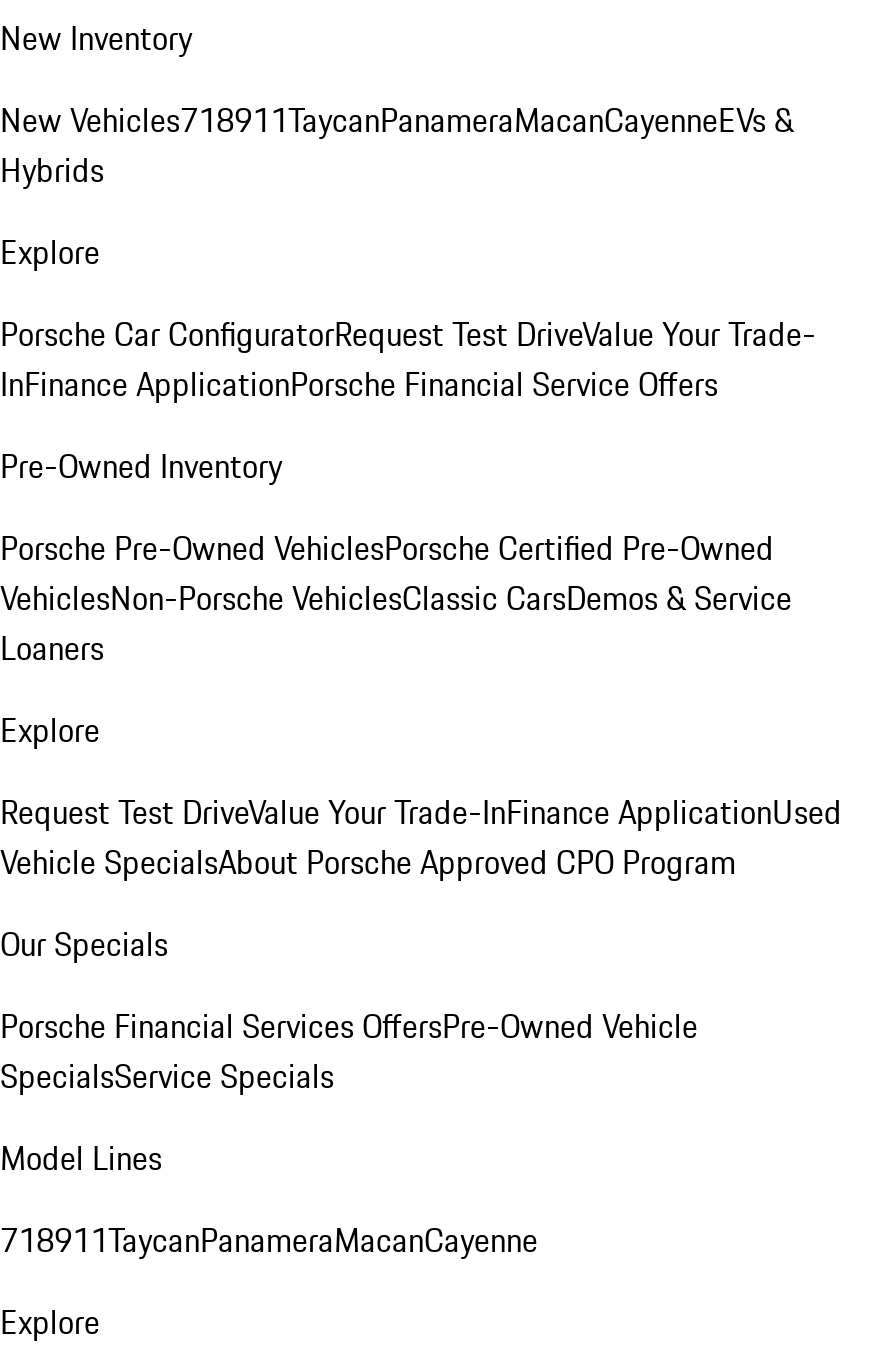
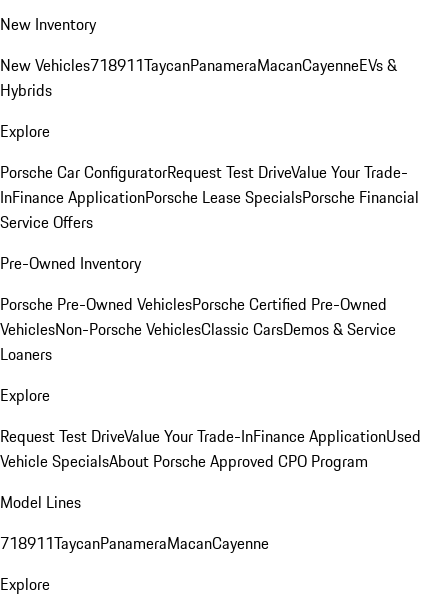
[0,360,718,408] InFinance ApplicationPorsche Financial Service Offers -> [0,185,419,234] InFinance ApplicationPorsche Lease SpecialsPorsche Financial | Service Offers
moved [0,442,842,886] -> [0,251,421,473]: Pre-Owned Inventory | Porsche Pre-Owned VehiclesPorsche Certified Pre-Owned | VehiclesNon-Porsche VehiclesClassic CarsDemos & Service | Loaners | Explore | Request Test DriveValue Your Trade-InFinance ApplicationUsed | Vehicle SpecialsAbout Porsche Approved CPO Program
[0,920,698,1100] Our Specials | Porsche Financial Services OffersPre-Owned Vehicle | SpecialsService Specials -> none

